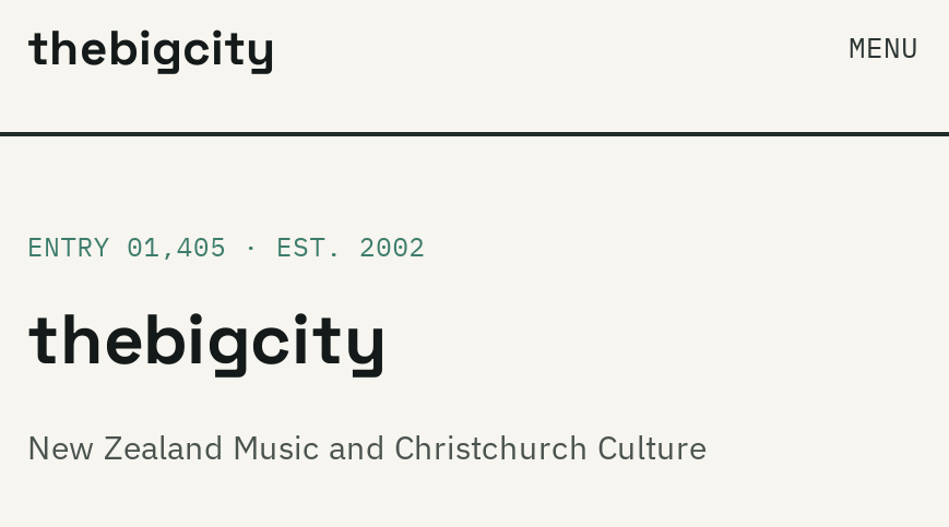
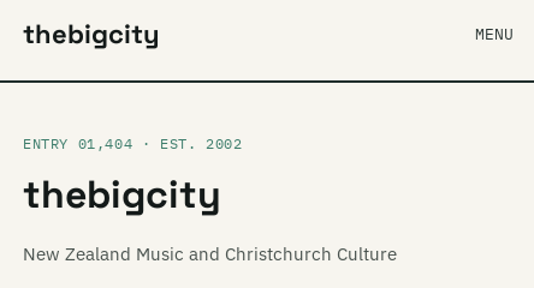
[27,230,426,263] ENTRY 01,405 · EST. 2002 -> [23,134,242,152] ENTRY 01,404 · EST. 2002

